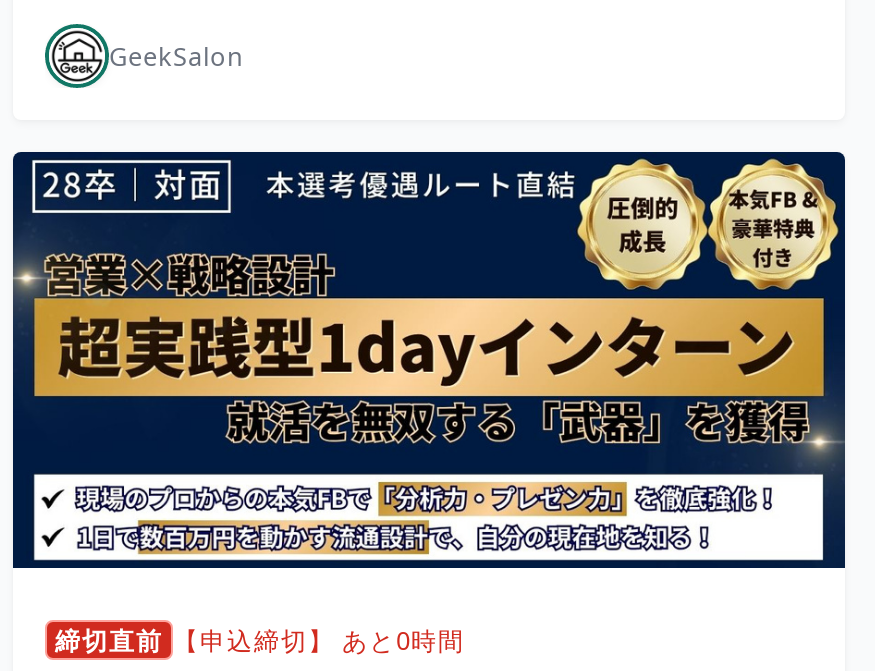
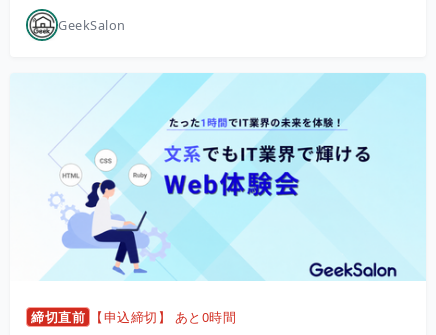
[11,150,847,570] [image] -> [10,73,426,281] [image]

